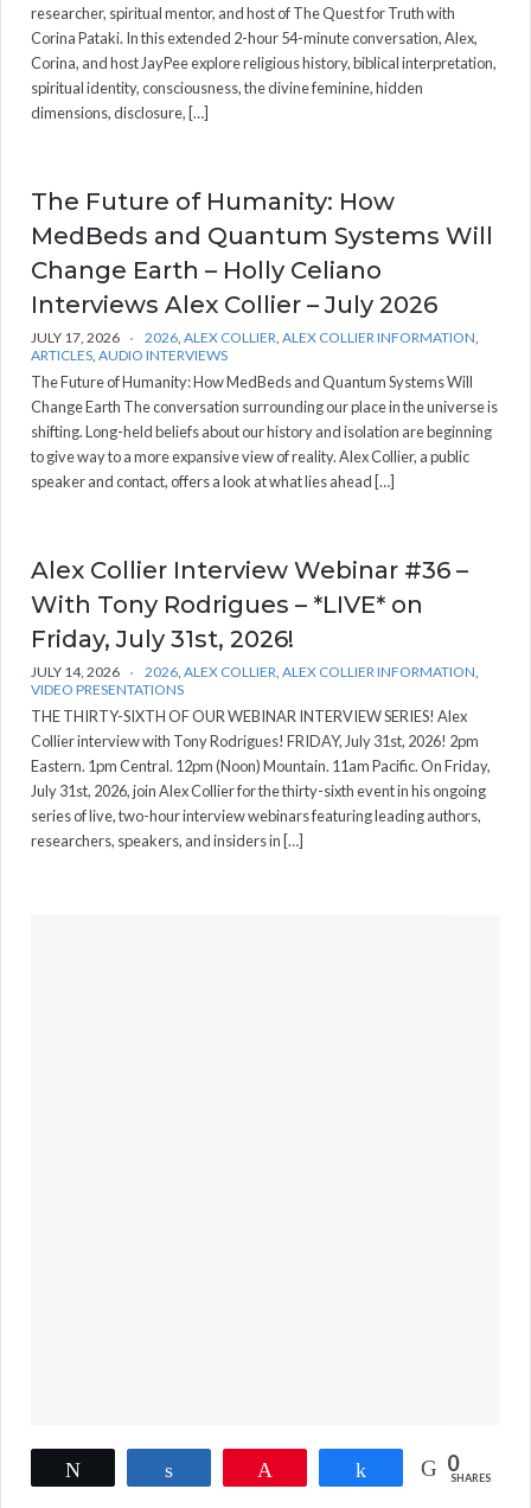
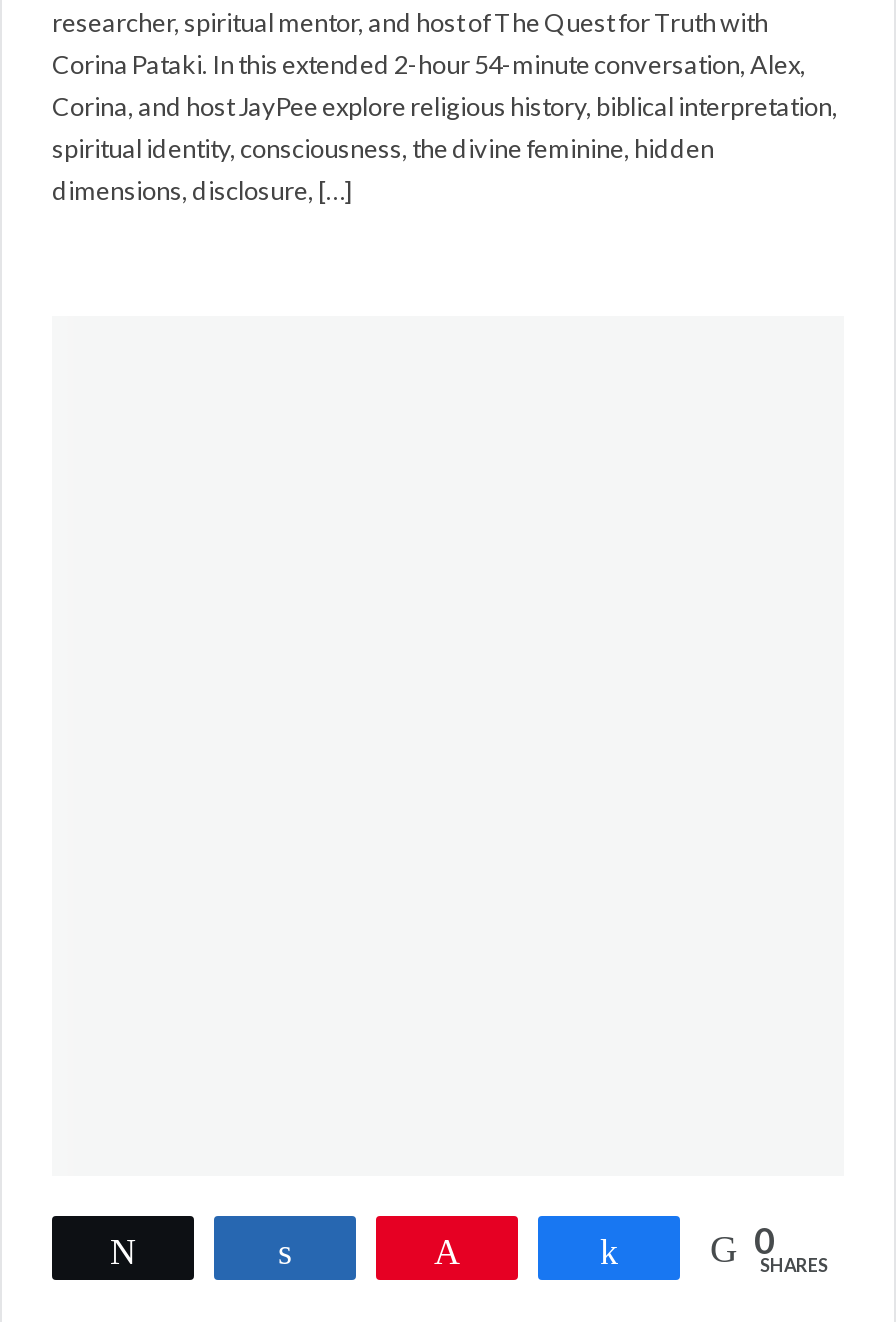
[31,187,498,850] The Future of Humanity: How | MedBeds and Quantum Systems Will | Change Earth – Holly Celiano | Interviews Alex Collier – July 2026 | JULY 17, 2026 | 2026, ALEX COLLIER, ALEX COLLIER INFORMATION, | ARTICLES, AUDIO INTERVIEWS | The Future of Humanity: How MedBeds and Quantum Systems Will | Change Earth The conversation surrounding our place in the universe is | shifting. Long-held beliefs about our history and isolation are beginning | to give way to a more expansive view of reality. Alex Collier, a public | speaker and contact, offers a look at what lies ahead […] | Alex Collier Interview Webinar #36 – | With Tony Rodrigues – *LIVE* on | Friday, July 31st, 2026! | JULY 14, 2026 | 2026, ALEX COLLIER, ALEX COLLIER INFORMATION, | VIDEO PRESENTATIONS | THE THIRTY-SIXTH OF OUR WEBINAR INTERVIEW SERIES! Alex | Collier interview with Tony Rodrigues! FRIDAY, July 31st, 2026! 2pm | Eastern. 1pm Central. 12pm (Noon) Mountain. 11am Pacific. On Friday, | July 31st, 2026, join Alex Collier for the thirty-sixth event in his ongoing | series of live, two-hour interview webinars featuring leading authors, | researchers, speakers, and insiders in […] -> none

